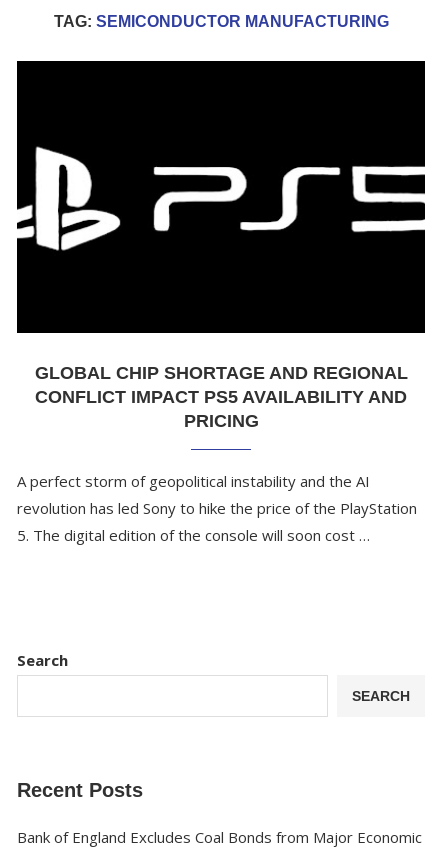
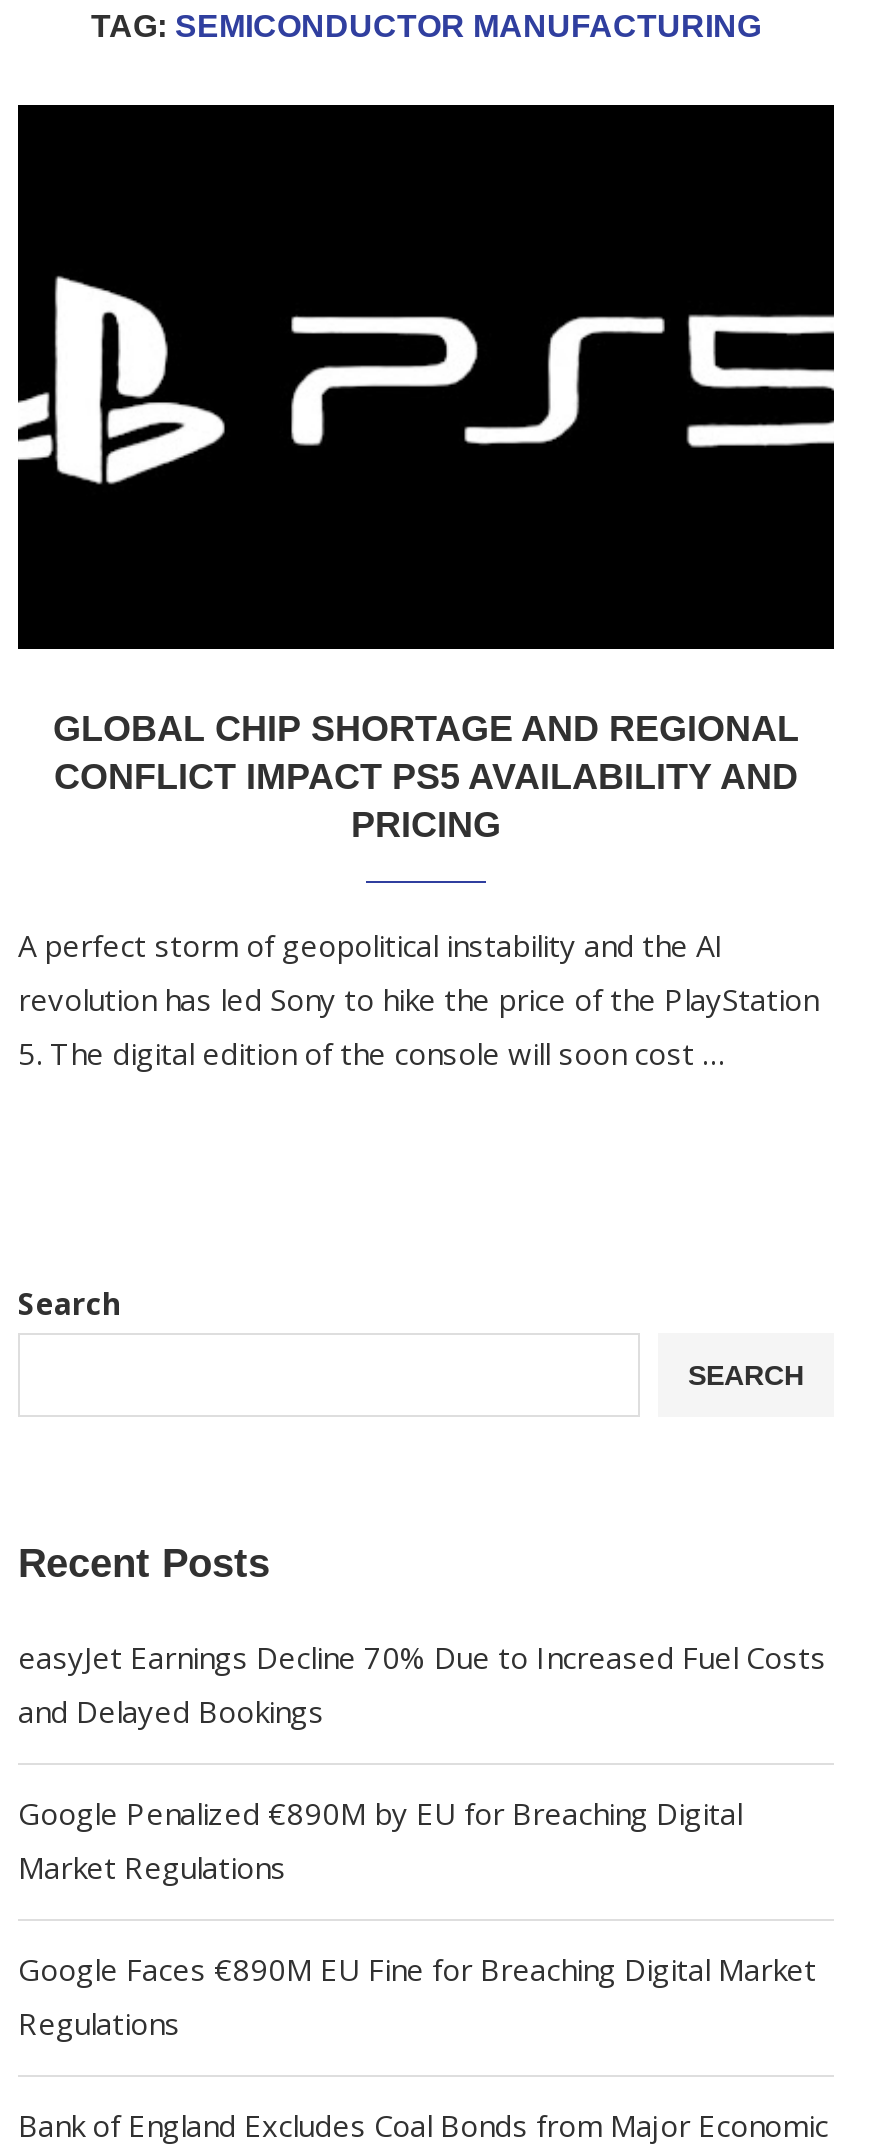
none -> [18,1637,826,2043] easyJet Earnings Decline 70% Due to Increased Fuel Costs | and Delayed Bookings | Google Penalized €890M by EU for Breaching Digital | Market Regulations | Google Faces €890M EU Fine for Breaching Digital Market | Regulations

